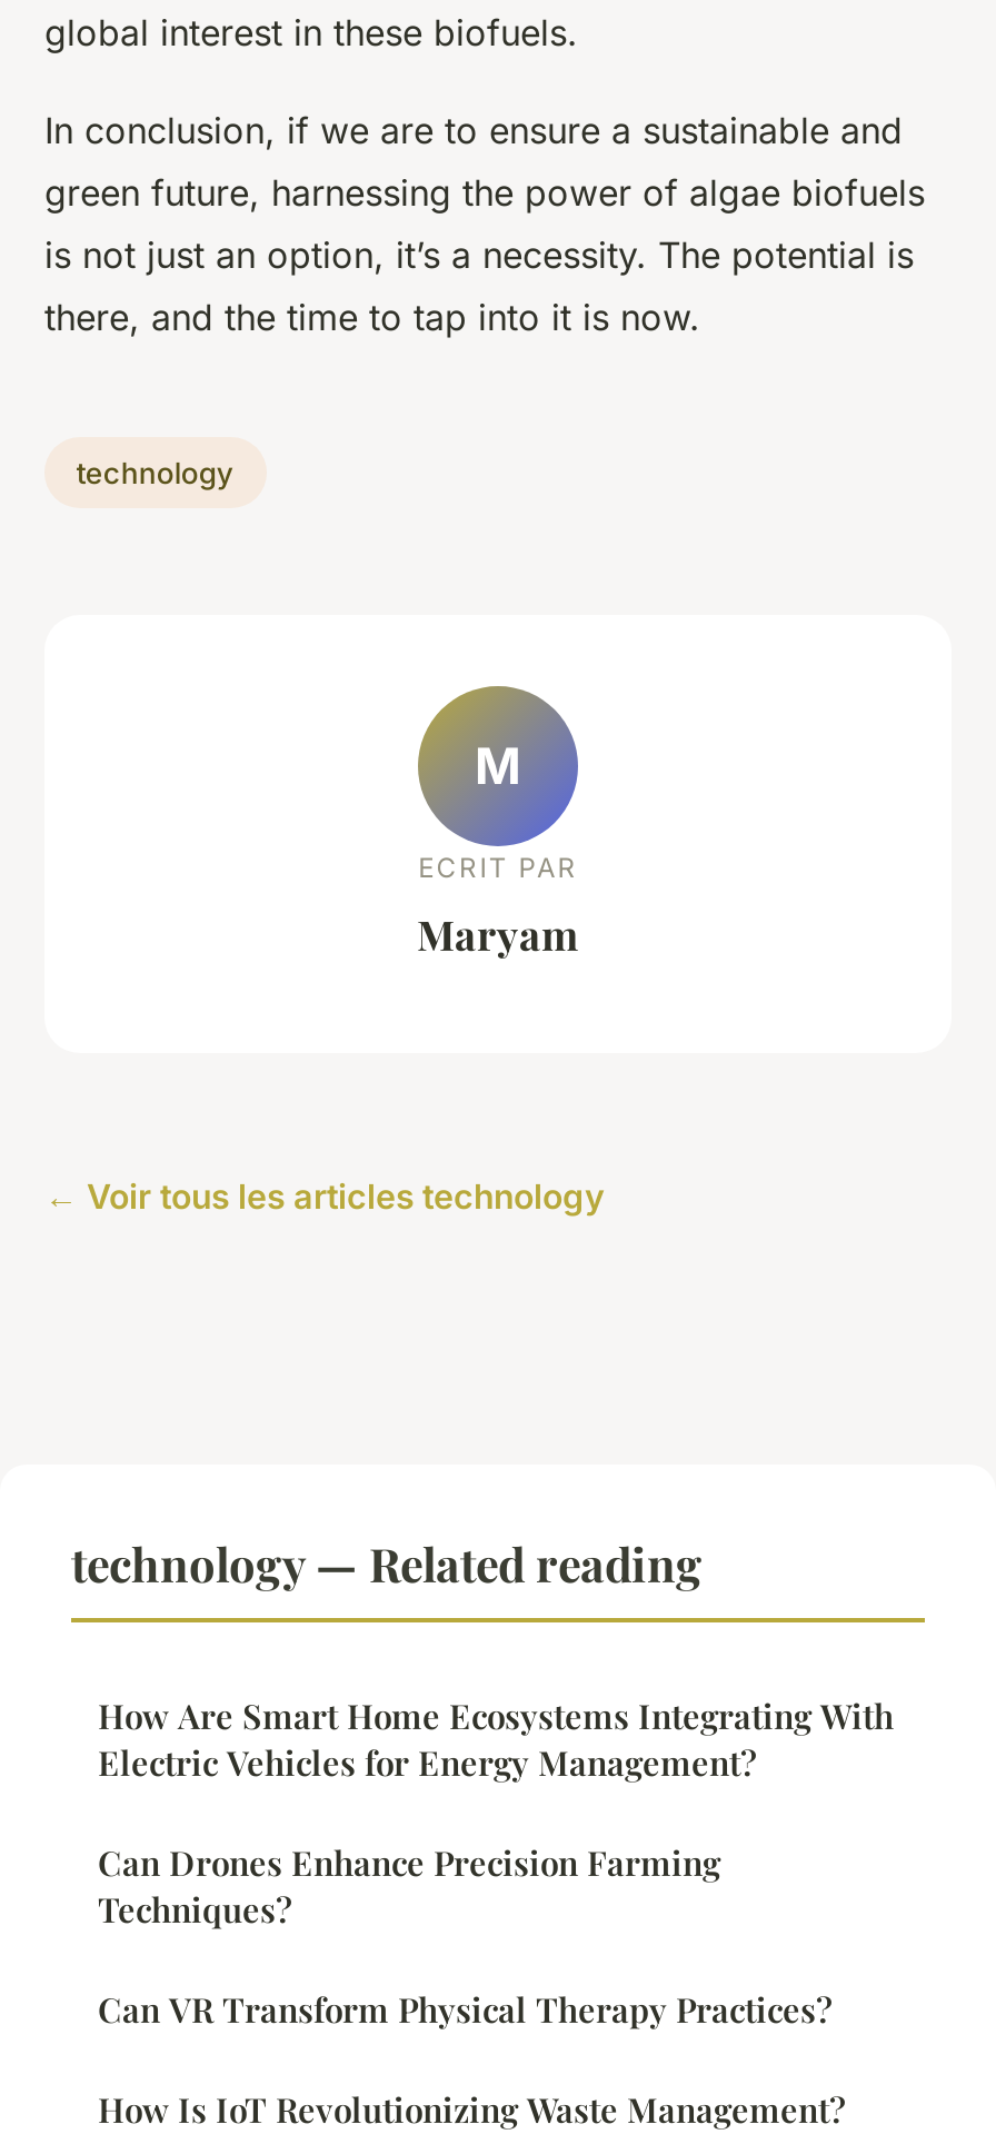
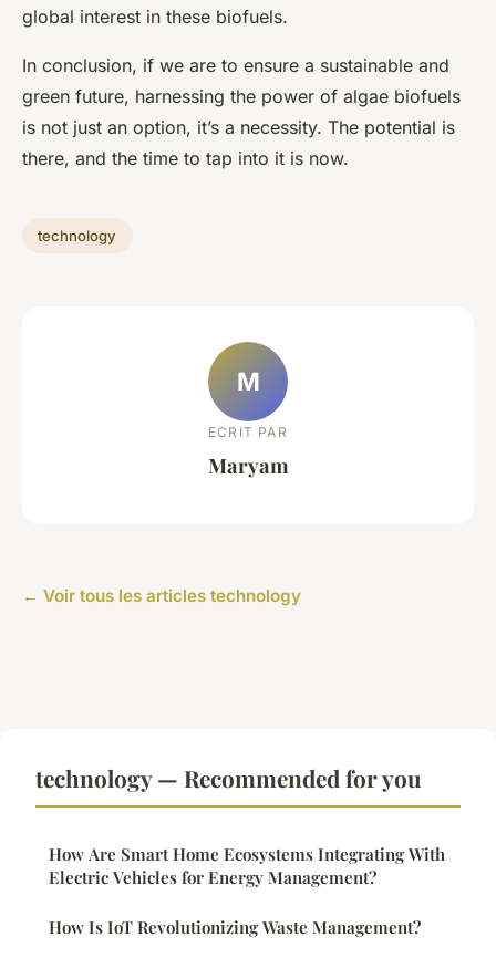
[71,1532,703,1594] technology — Related reading -> [35,762,422,793] technology — Recommended for you
[98,1841,831,2032] Can Drones Enhance Precision Farming | Techniques? | Can VR Transform Physical Therapy Practices? -> none

